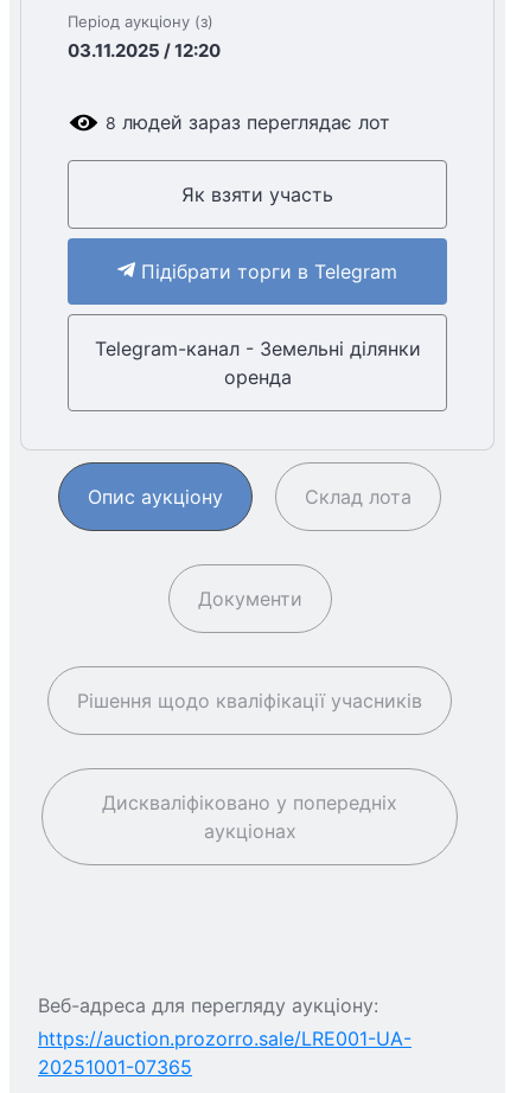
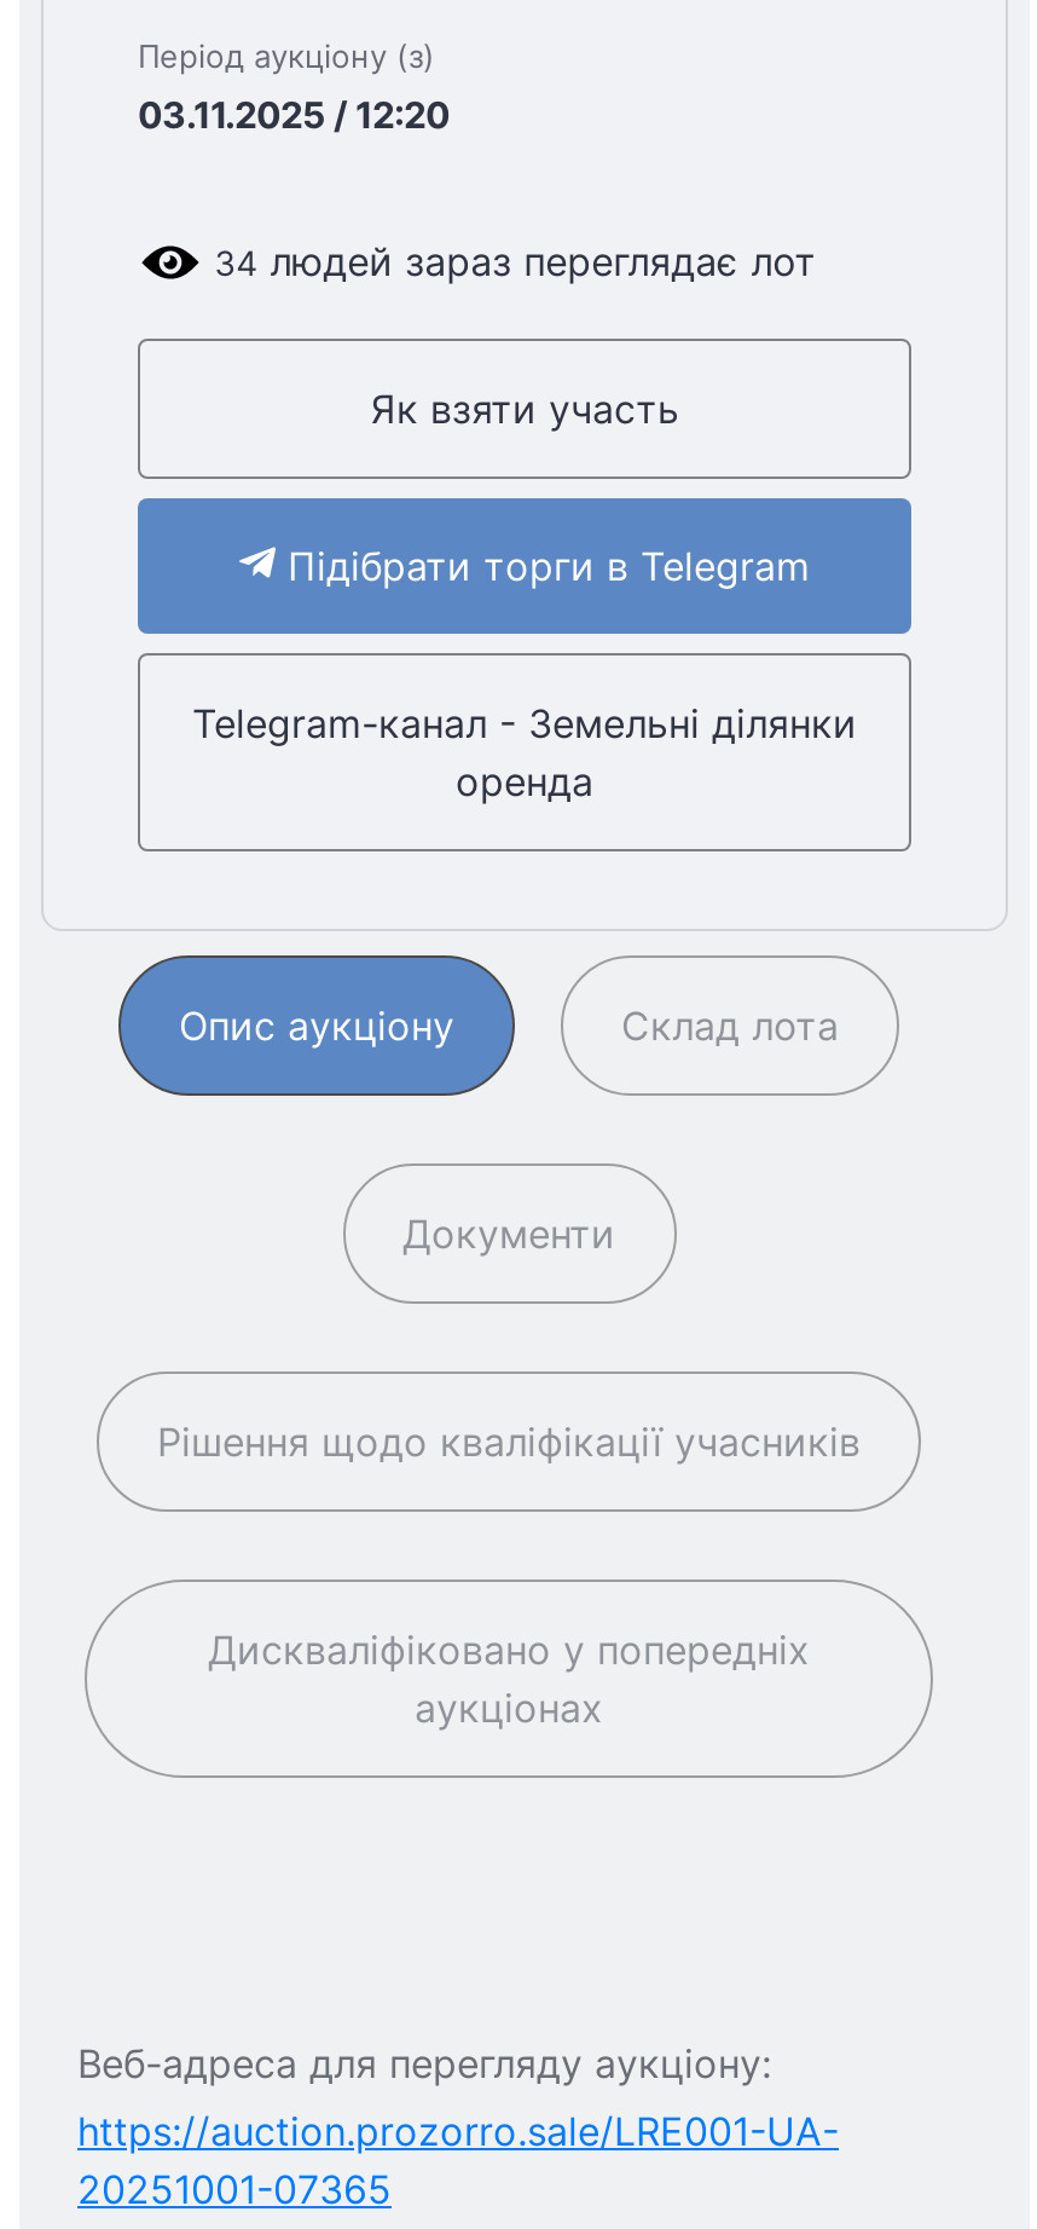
[105,111,390,134] 8 людей зараз переглядає лот -> [214,238,816,286] 34 людей зараз переглядає лот

